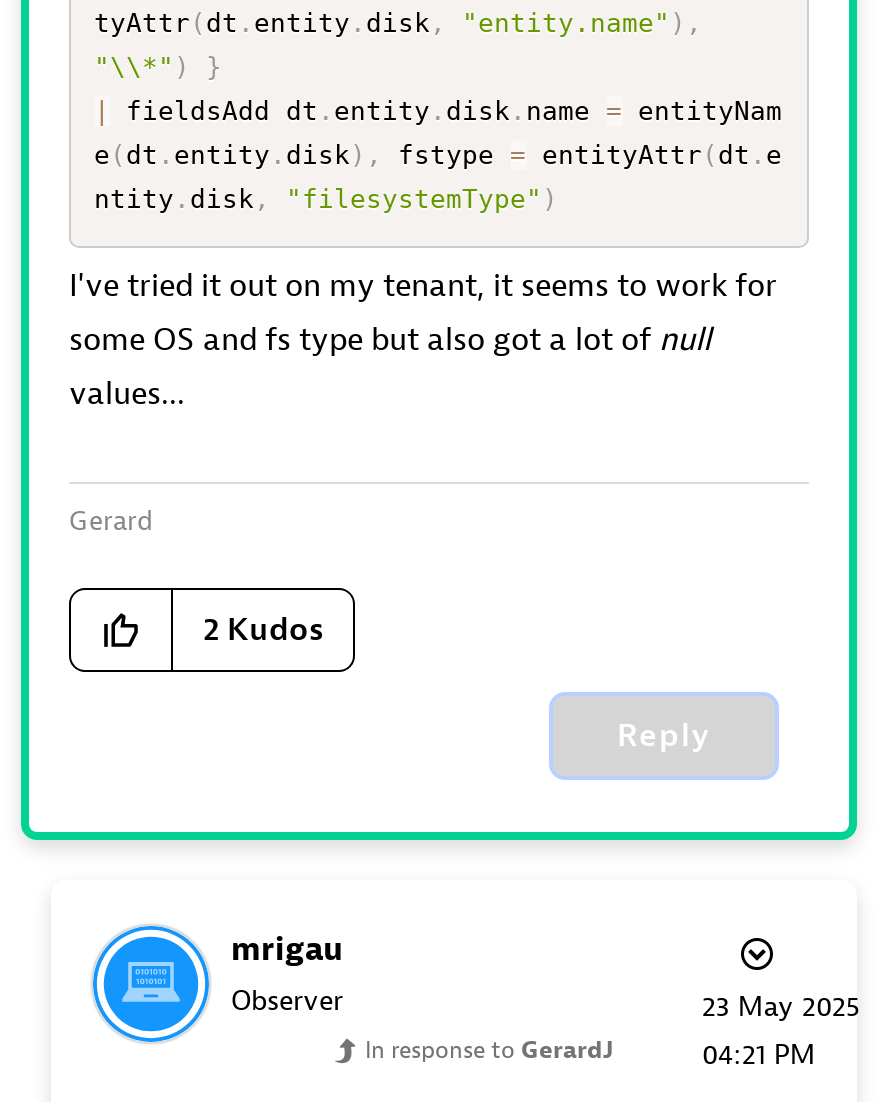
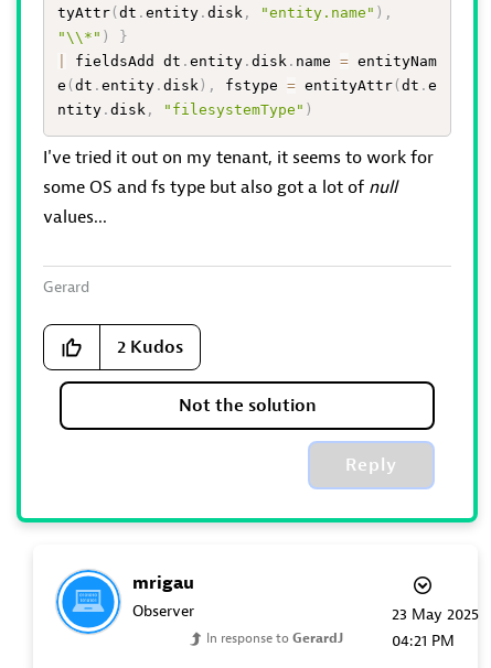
none -> [178,395,316,417] Not the solution

